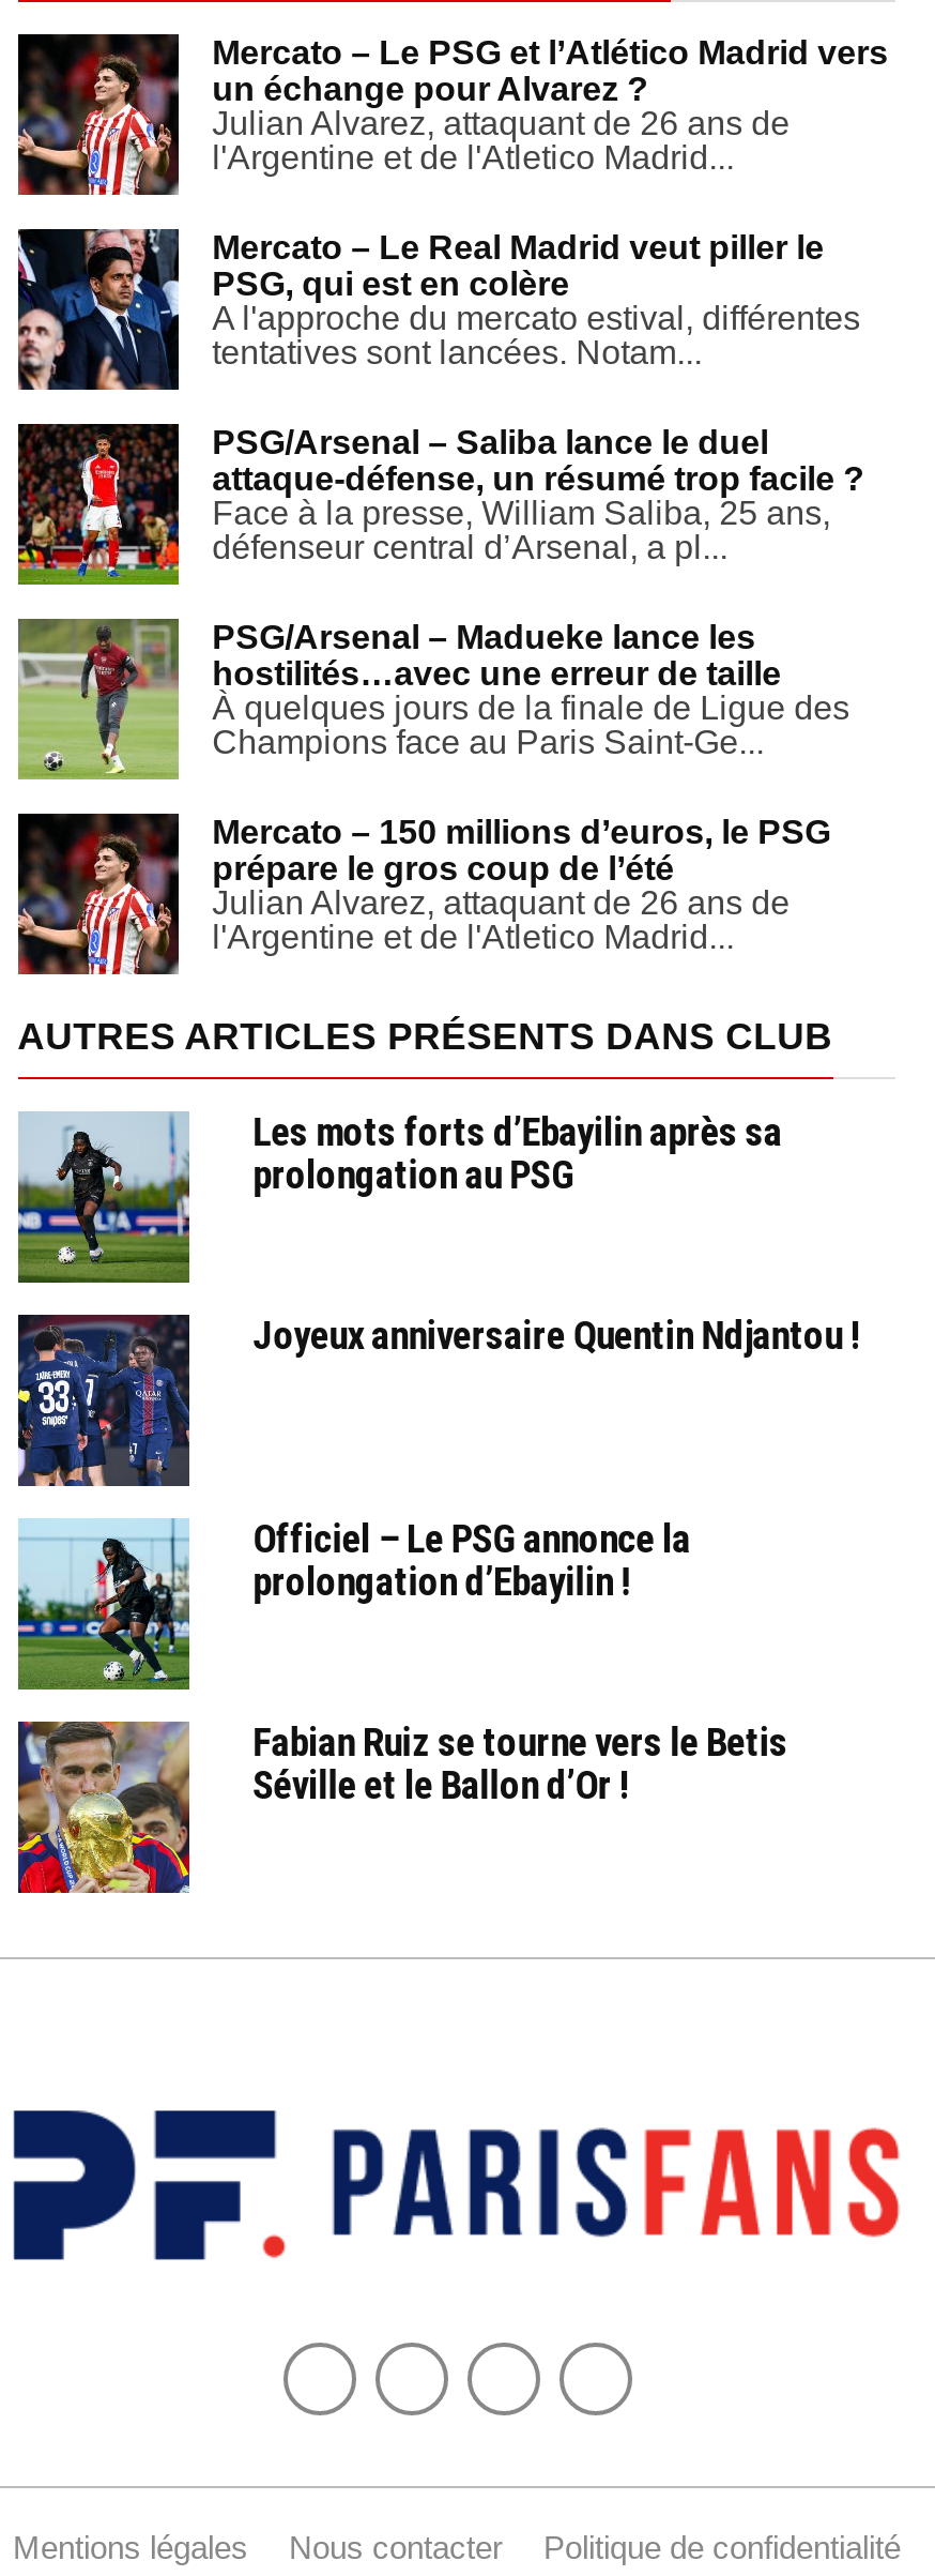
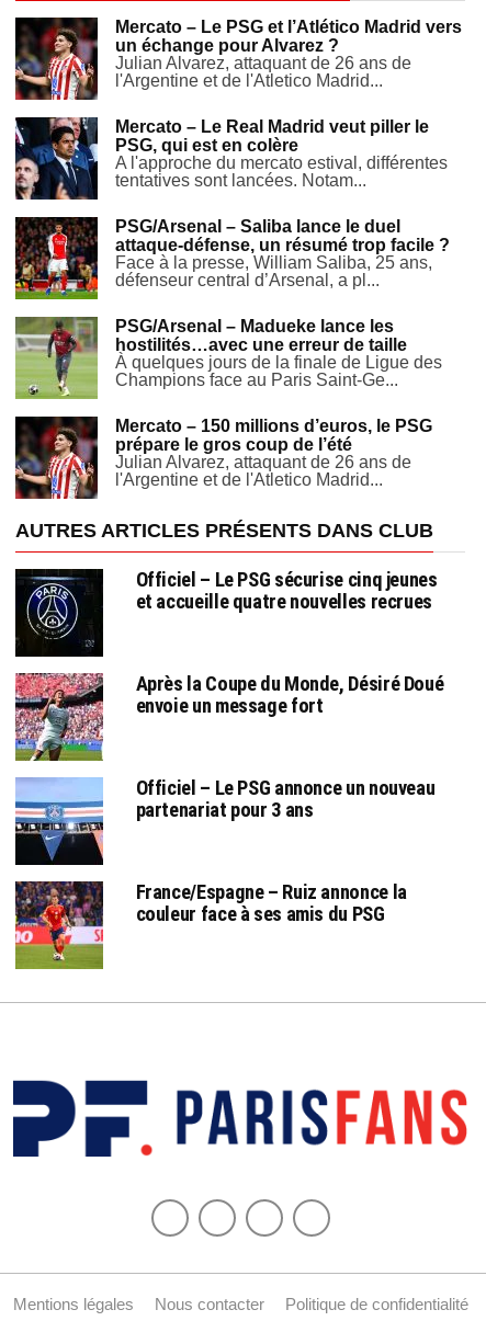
[16,1108,782,1283] [image] | Les mots forts d’Ebayilin après sa | prolongation au PSG -> [14,567,437,657] [image] | Officiel – Le PSG sécurise cinq jeunes | et accueille quatre nouvelles recrues
[16,1312,860,1488] [image] | Joyeux anniversaire Quentin Ndjantou ! -> [14,672,444,762] [image] | Après la Coupe du Monde, Désiré Doué | envoie un message fort
[16,1515,691,1692] [image] | Officiel – Le PSG annonce la | prolongation d’Ebayilin ! -> [14,776,435,866] [image] | Officiel – Le PSG annonce un nouveau | partenariat pour 3 ans
[16,1719,788,1895] [image] | Fabian Ruiz se tourne vers le Betis | Séville et le Ballon d’Or ! -> [14,880,407,970] [image] | France/Espagne – Ruiz annonce la | couleur face à ses amis du PSG

